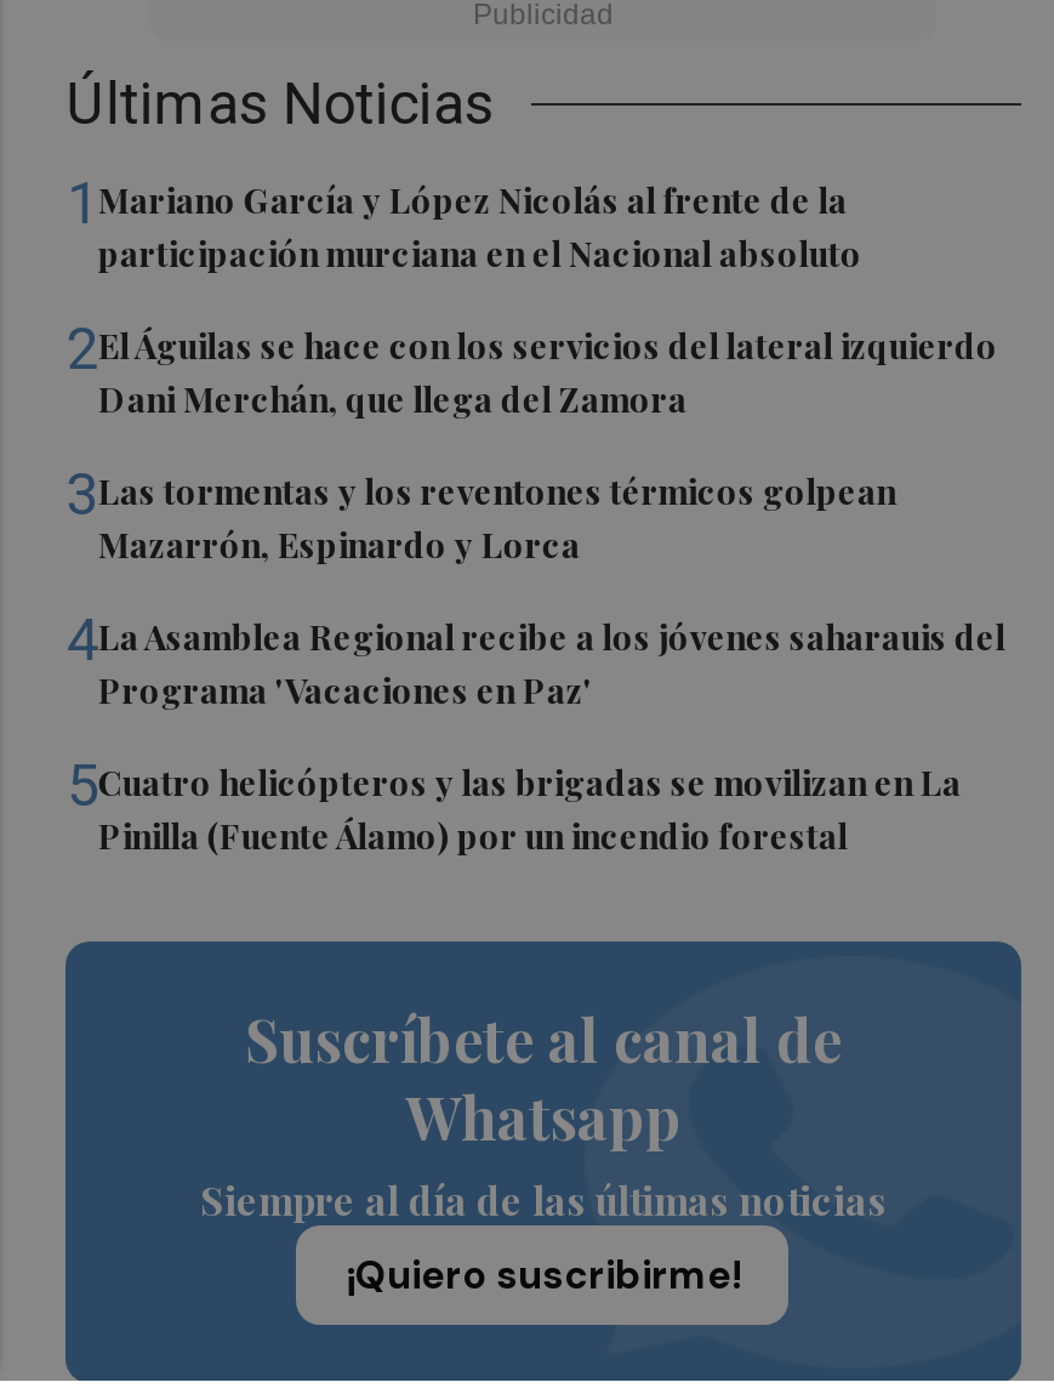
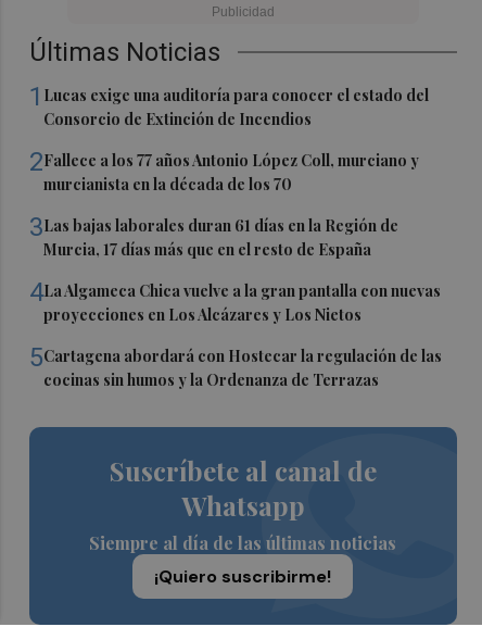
[66,170,862,276] 1 Mariano García y López Nicolás al frente de la | participación murciana en el Nacional absoluto -> [30,81,429,129] 1 Lucas exige una auditoría para conocer el estado del | Consorcio de Extinción de Incendios
[66,315,998,422] 2El Águilas se hace con los servicios del lateral izquierdo | Dani Merchán, que llega del Zamora -> [30,147,419,194] 2Fallece a los 77 años Antonio López Coll, murciano y | murcianista en la década de los 70
[66,461,896,568] 3Las tormentas y los reventones térmicos golpean | Mazarrón, Espinardo y Lorca -> [30,212,399,260] 3Las bajas laborales duran 61 días en la Región de | Murcia, 17 días más que en el resto de España
[66,606,1005,713] 4La Asamblea Regional recibe a los jóvenes saharauis del | Programa 'Vacaciones en Paz' -> [30,277,441,325] 4La Algameca Chica vuelve a la gran pantalla con nuevas | proyecciones en Los Alcázares y Los Nietos
[66,752,962,859] 5Cuatro helicópteros y las brigadas se movilizan en La | Pinilla (Fuente Álamo) por un incendio forestal -> [30,342,442,390] 5Cartagena abordará con Hostecar la regulación de las | cocinas sin humos y la Ordenanza de Terrazas

